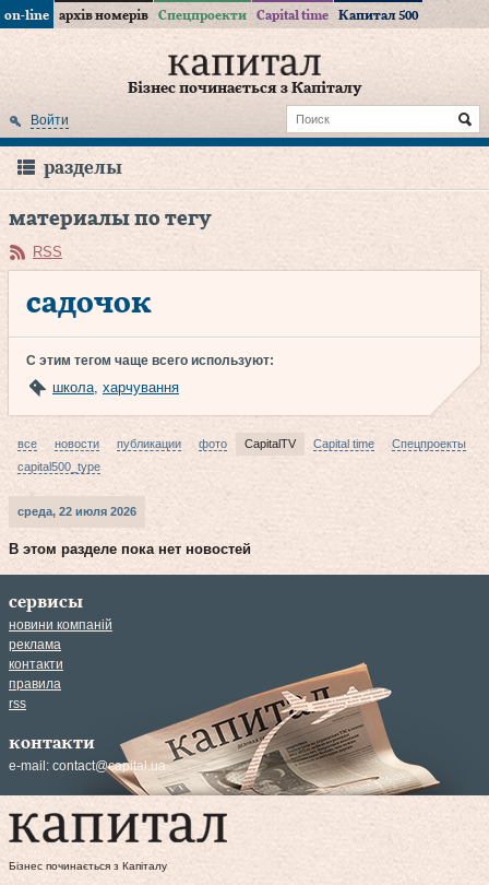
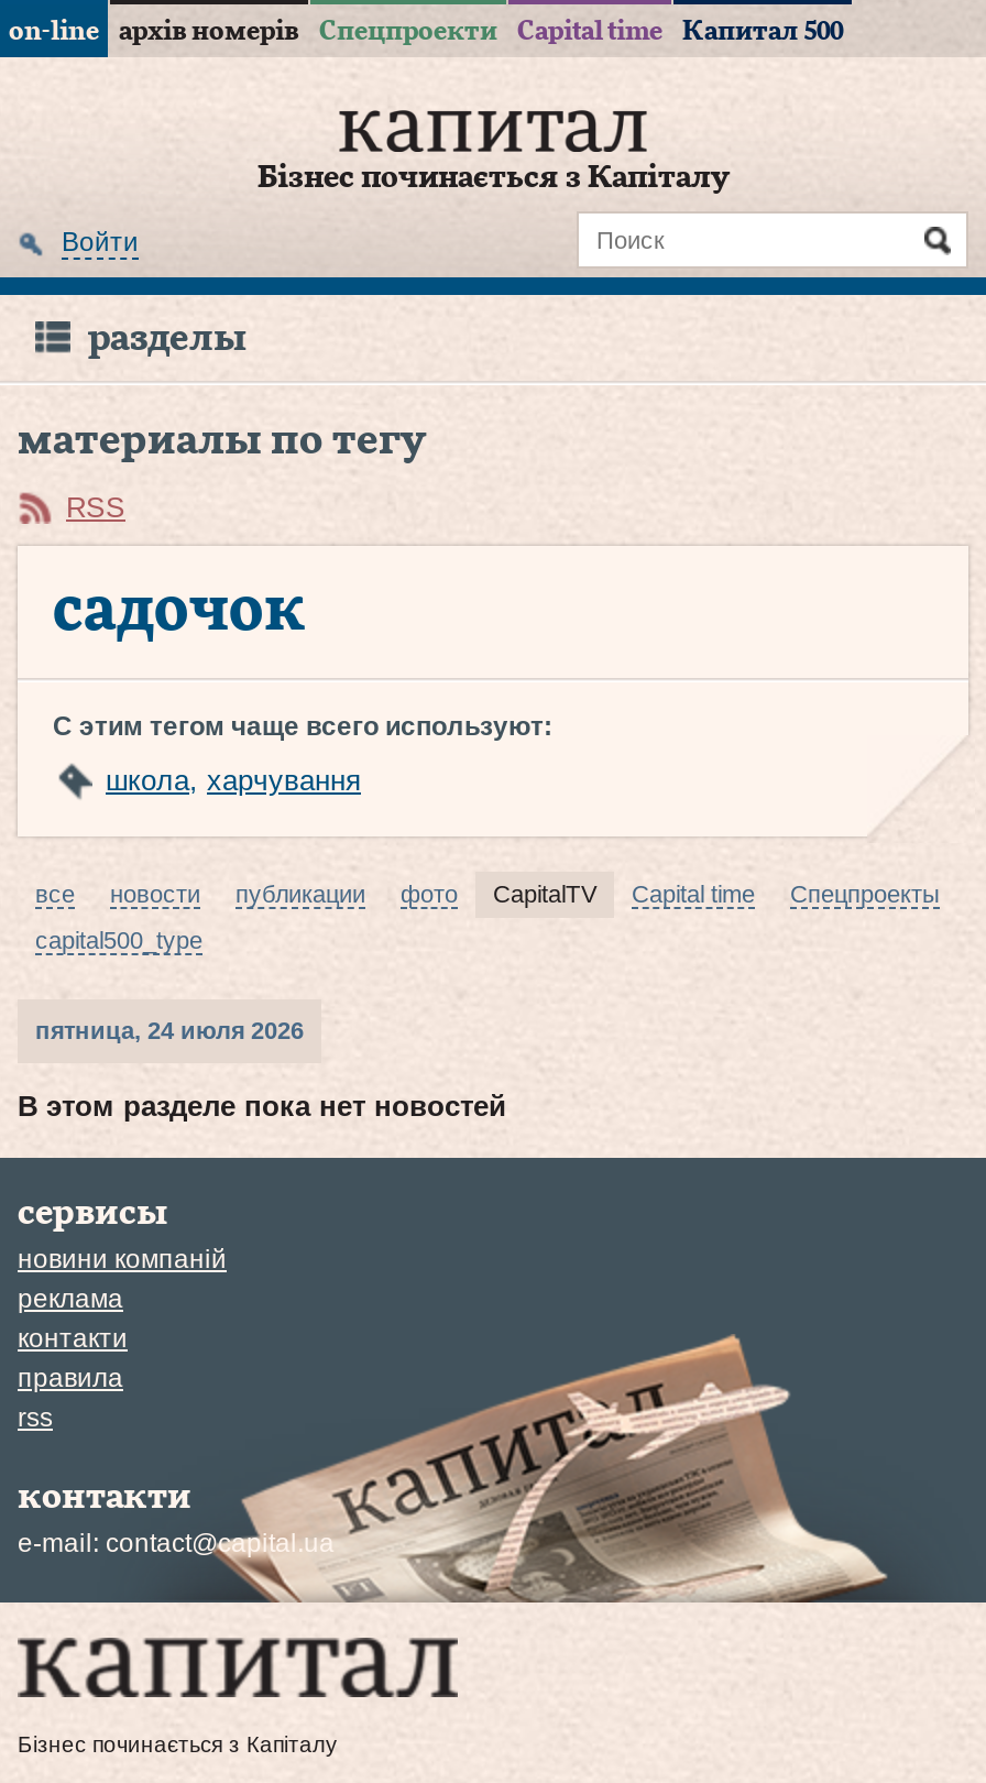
[17,505,136,518] среда, 22 июля 2026 -> [35,1017,304,1043] пятница, 24 июля 2026

